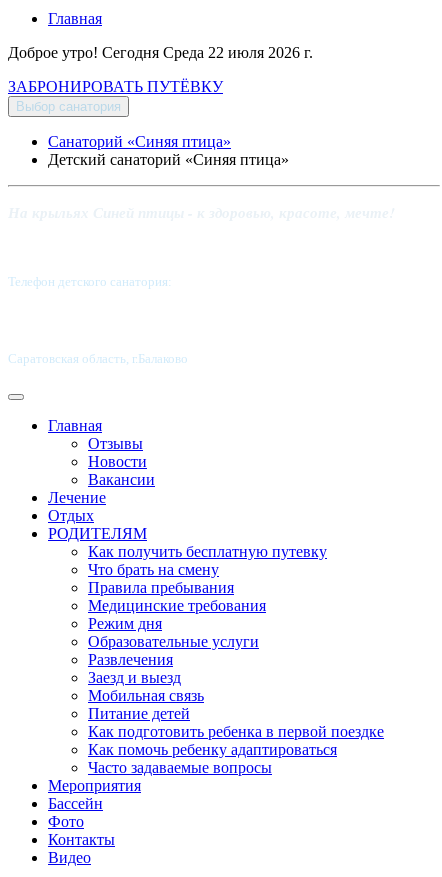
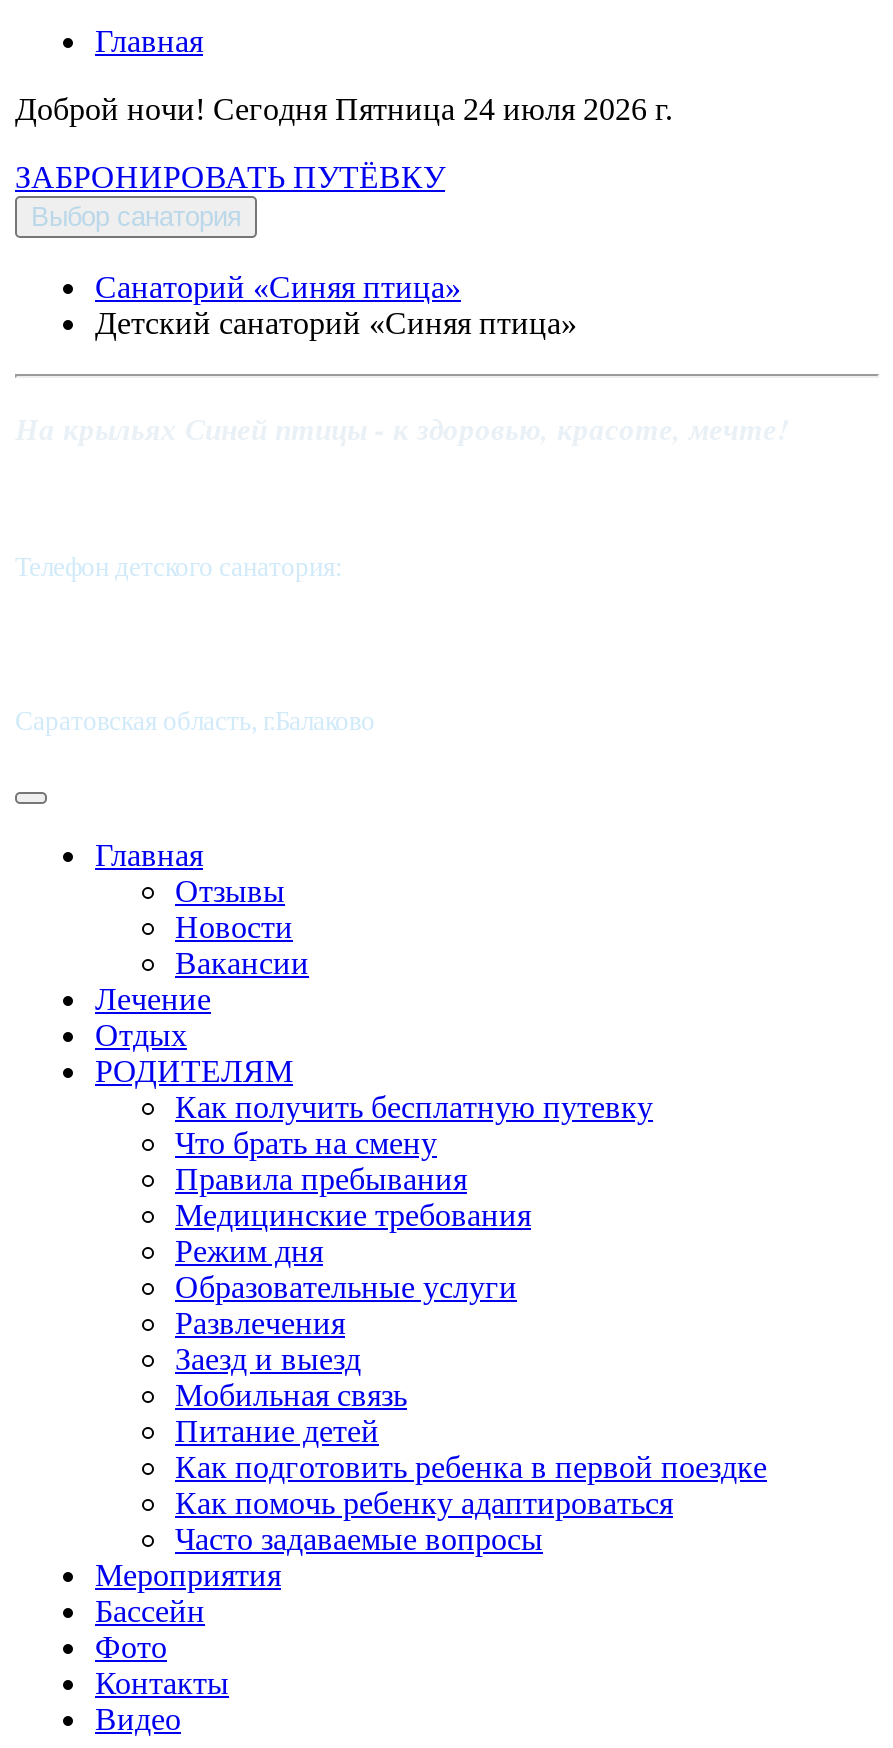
[8,44,313,61] Доброе утро! Сегодня Среда 22 июля 2026 г. -> [15,92,673,126] Доброй ночи! Сегодня Пятница 24 июля 2026 г.

